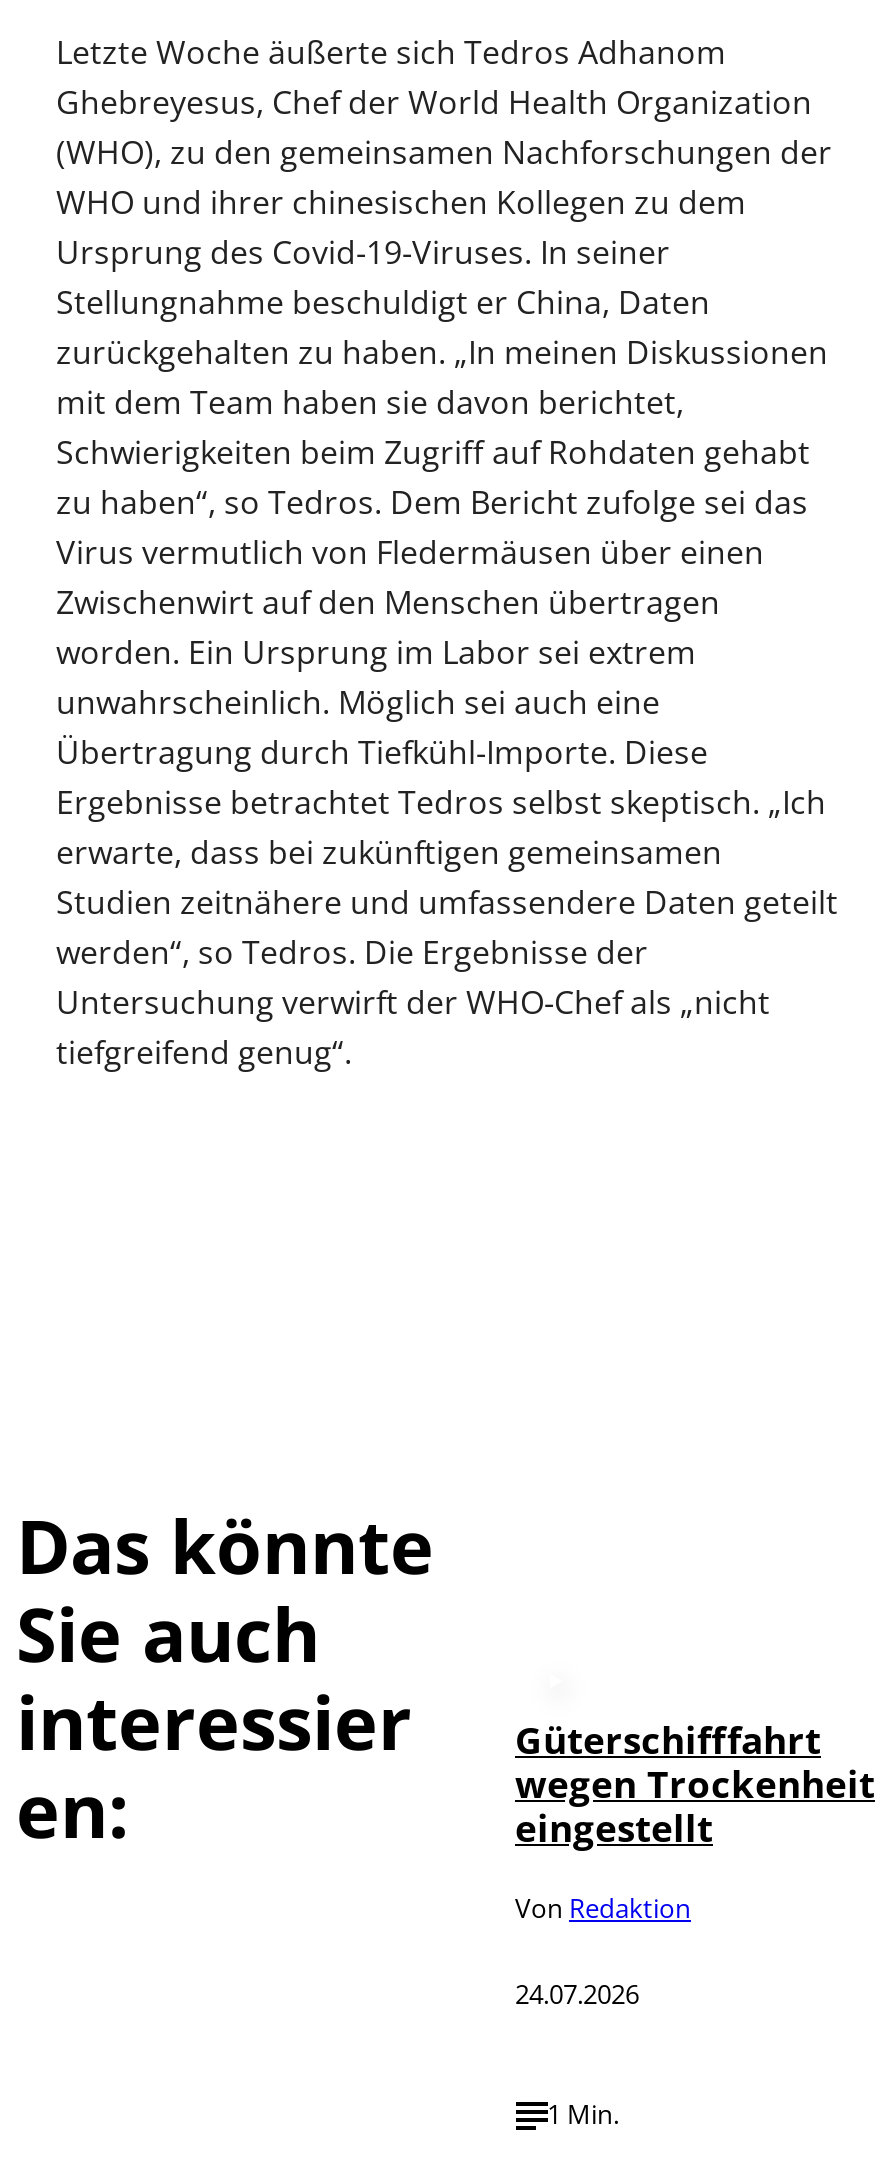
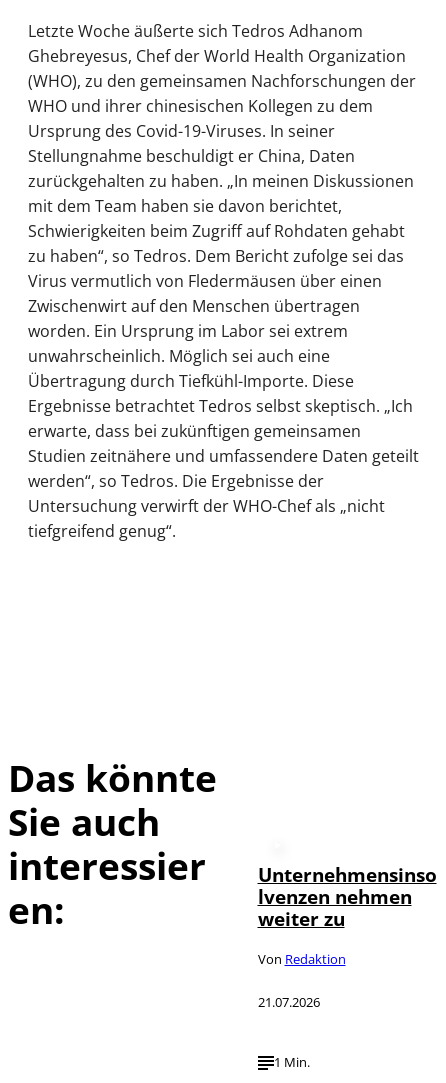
[515,1713,875,1851] Güterschifffahrt | wegen Trockenheit | eingestellt -> [257,862,436,931] Unternehmensinso | lvenzen nehmen | weiter zu
[515,1976,639,2012] 24.07.2026 -> [257,993,319,1011] 21.07.2026

